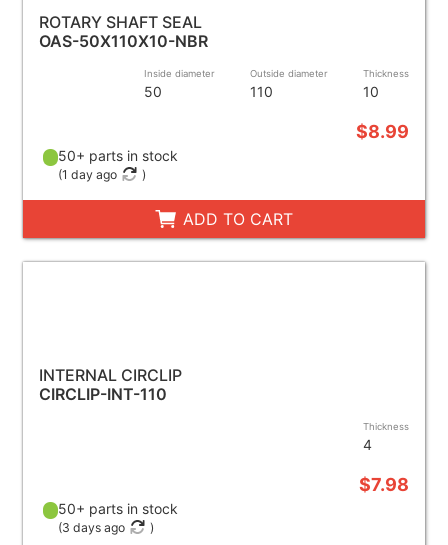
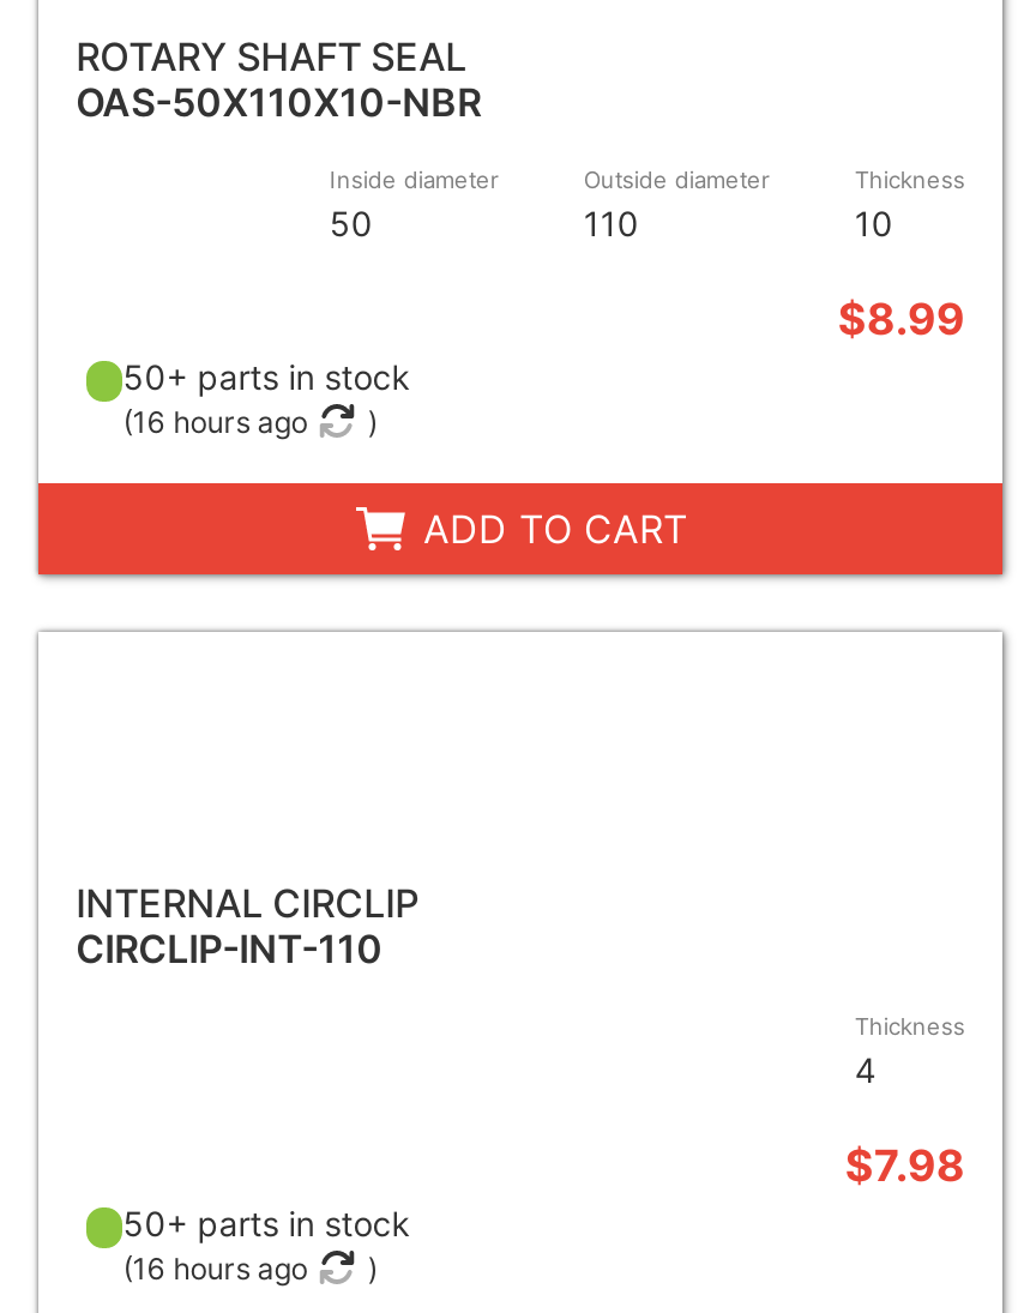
[58,167,117,182] (1 day ago -> [123,403,307,439] (16 hours ago
[58,520,125,535] (3 days ago -> [123,1250,307,1286] (16 hours ago

